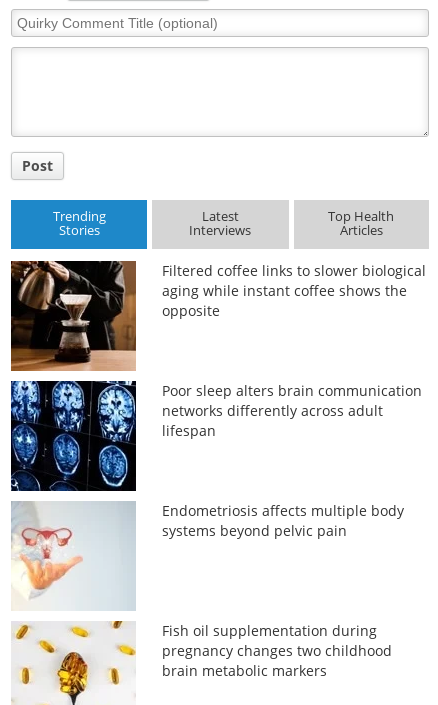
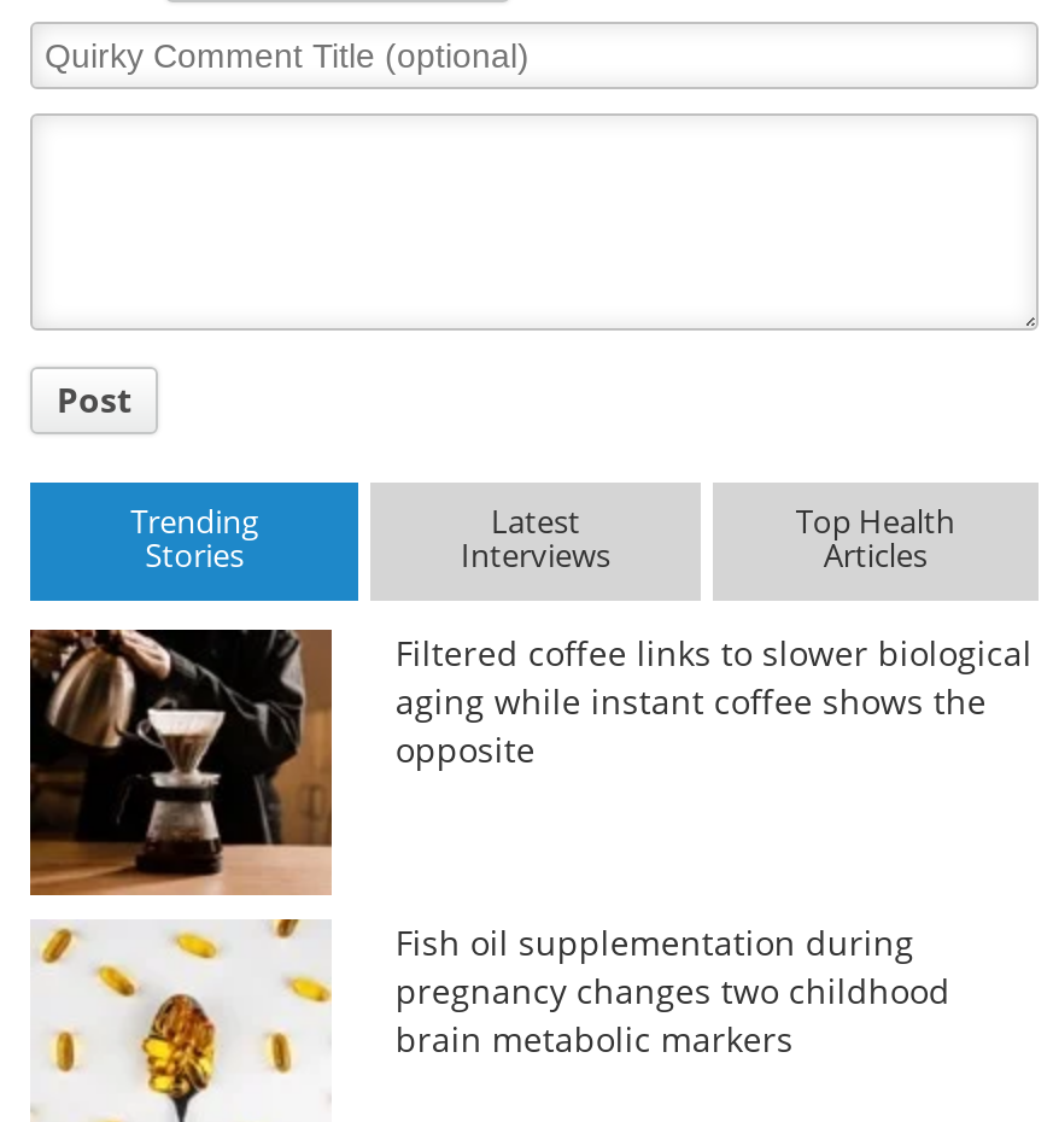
[10,380,422,492] [image] | Poor sleep alters brain communication | networks differently across adult | lifespan -> none
[11,501,404,611] [image] | Endometriosis affects multiple body | systems beyond pelvic pain -> none

